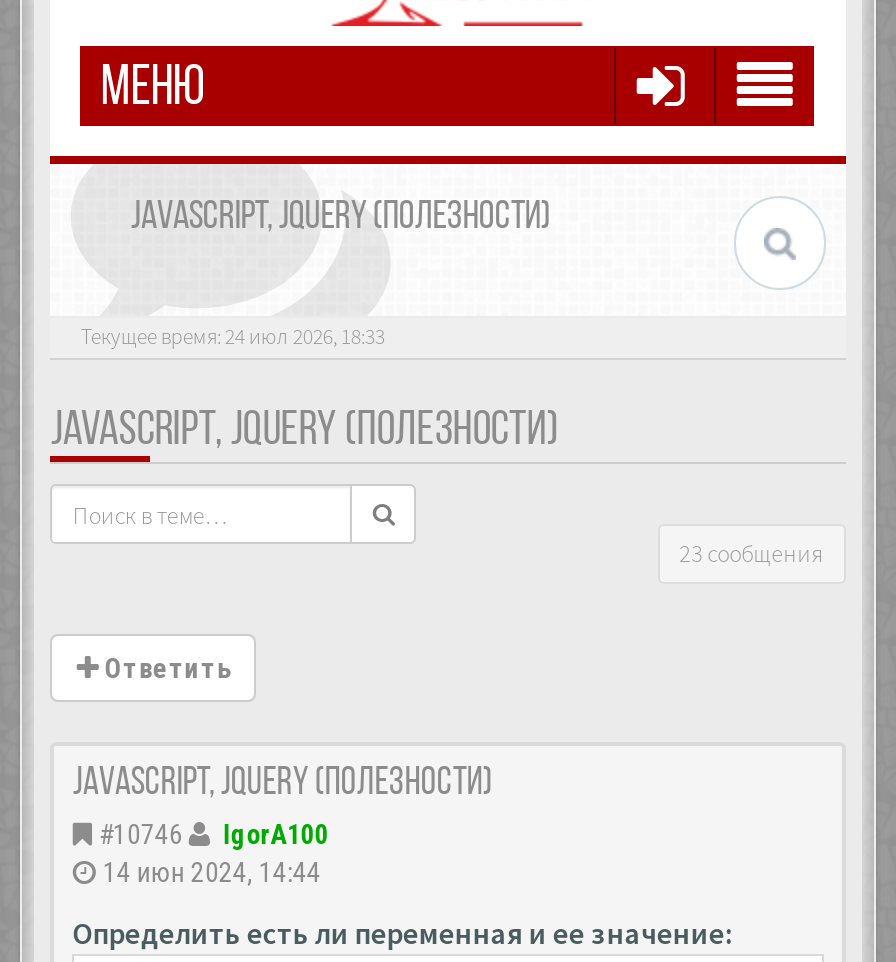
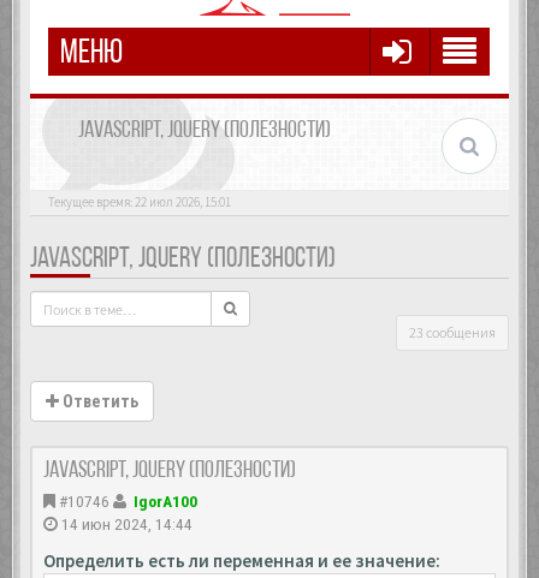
[81,322,385,350] Текущее время: 24 июл 2026, 18:33 -> [49,193,231,210] Текущее время: 22 июл 2026, 15:01

